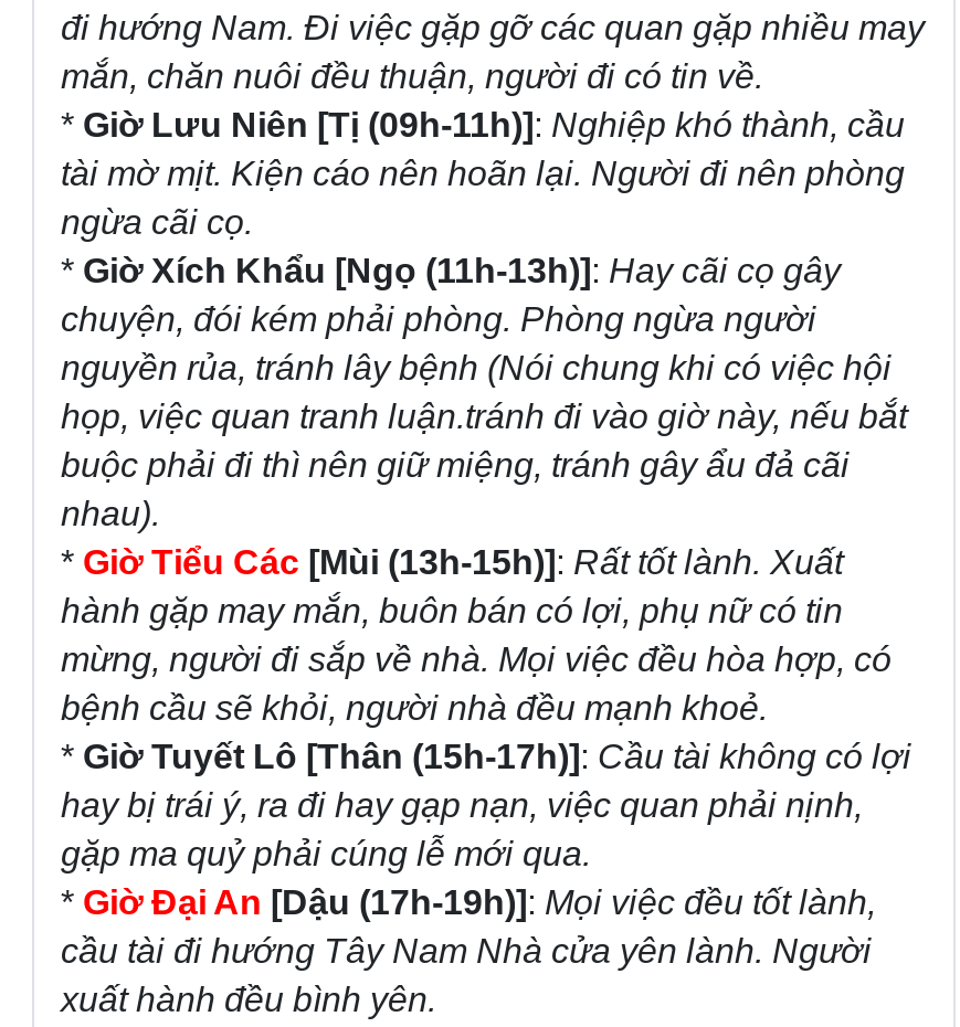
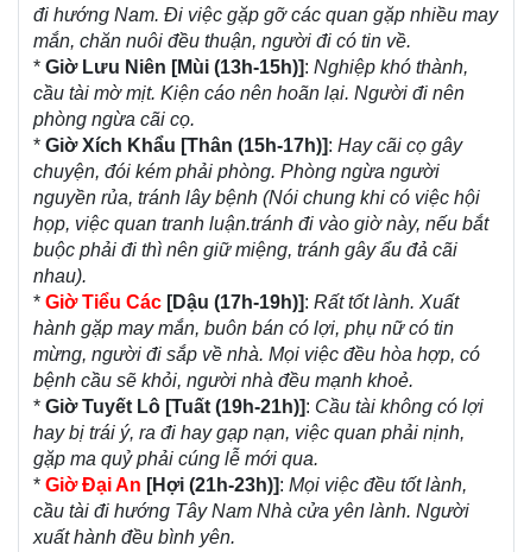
[61,107,905,290] * Giờ Lưu Niên [Tị (09h-11h)]: Nghiệp khó thành, cầu | tài mờ mịt. Kiện cáo nên hoãn lại. Người đi nên phòng | ngừa cãi cọ. | * Giờ Xích Khẩu [Ngọ (11h-13h)]: Hay cãi cọ gây -> [33,57,468,156] * Giờ Lưu Niên [Mùi (13h-15h)]: Nghiệp khó thành, | cầu tài mờ mịt. Kiện cáo nên hoãn lại. Người đi nên | phòng ngừa cãi cọ. | * Giờ Xích Khẩu [Thân (15h-17h)]: Hay cãi cọ gây
[61,544,843,582] * Giờ Tiểu Các [Mùi (13h-15h)]: Rất tốt lành. Xuất -> [33,292,459,313] * Giờ Tiểu Các [Dậu (17h-19h)]: Rất tốt lành. Xuất
[61,738,911,776] * Giờ Tuyết Lô [Thân (15h-17h)]: Cầu tài không có lợi -> [33,397,484,417] * Giờ Tuyết Lô [Tuất (19h-21h)]: Cầu tài không có lợi
[61,884,876,922] * Giờ Đại An [Dậu (17h-19h)]: Mọi việc đều tốt lành, -> [33,475,467,495] * Giờ Đại An [Hợi (21h-23h)]: Mọi việc đều tốt lành,

